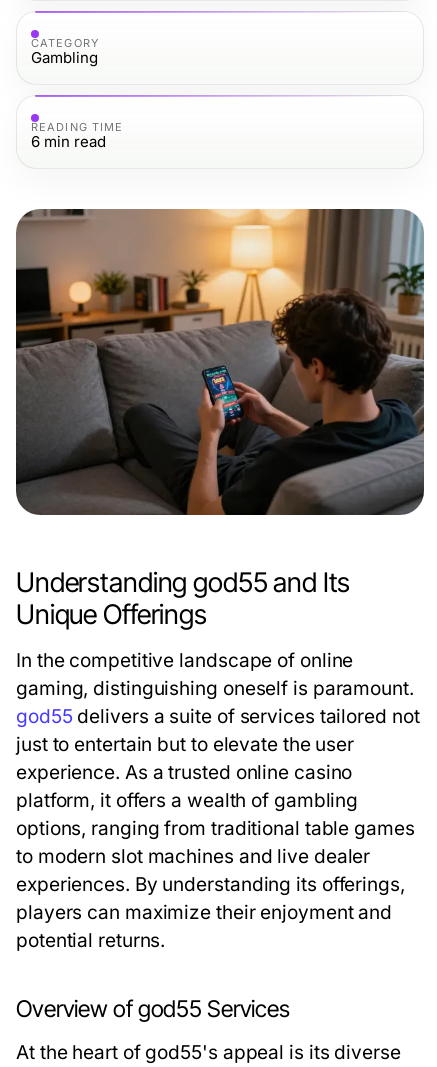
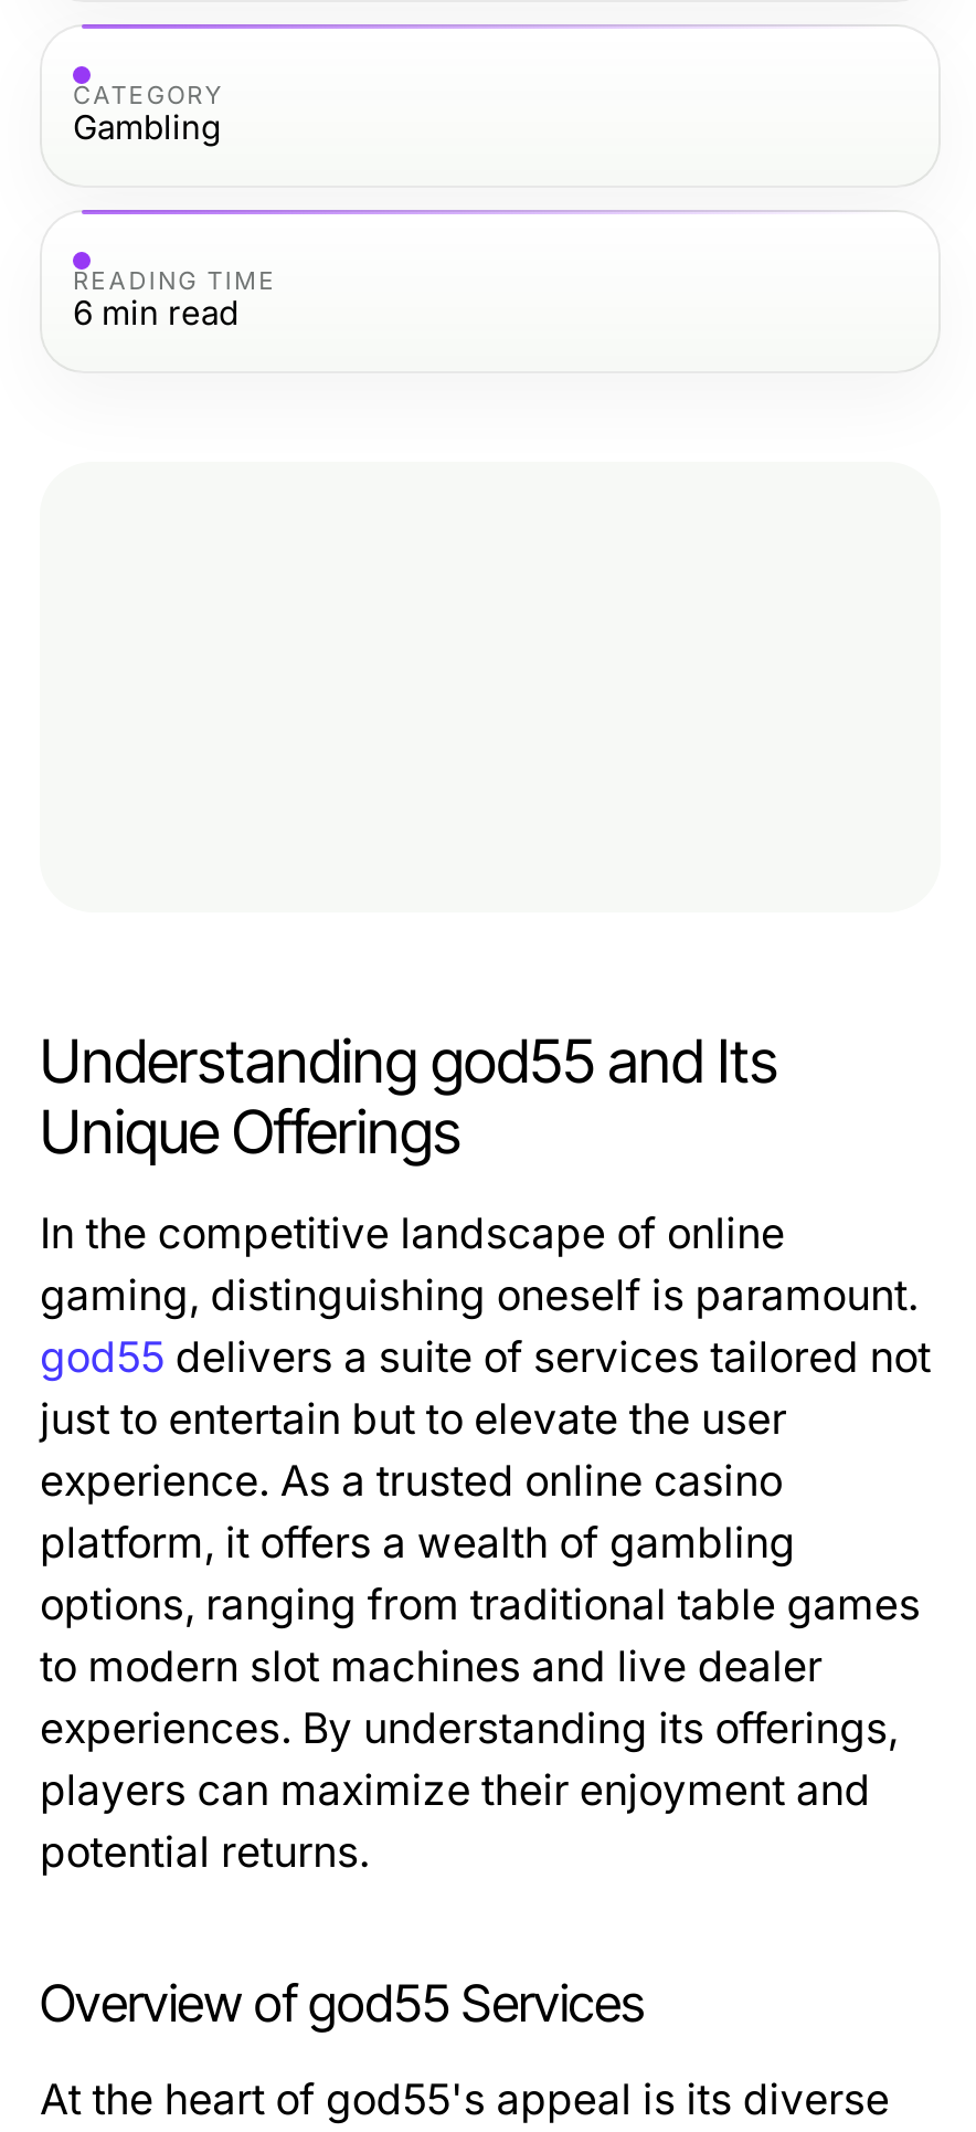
[15,208,425,516] [image] -> none

